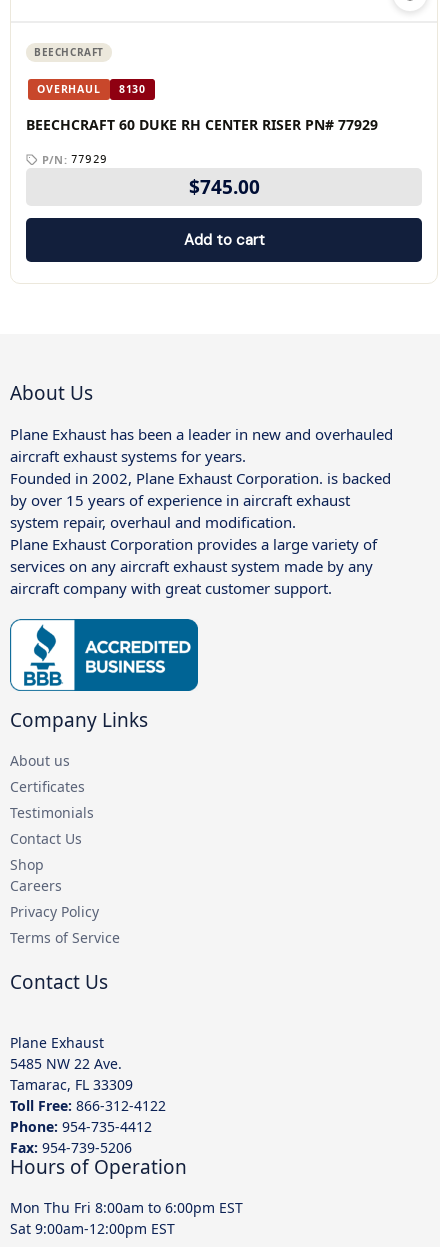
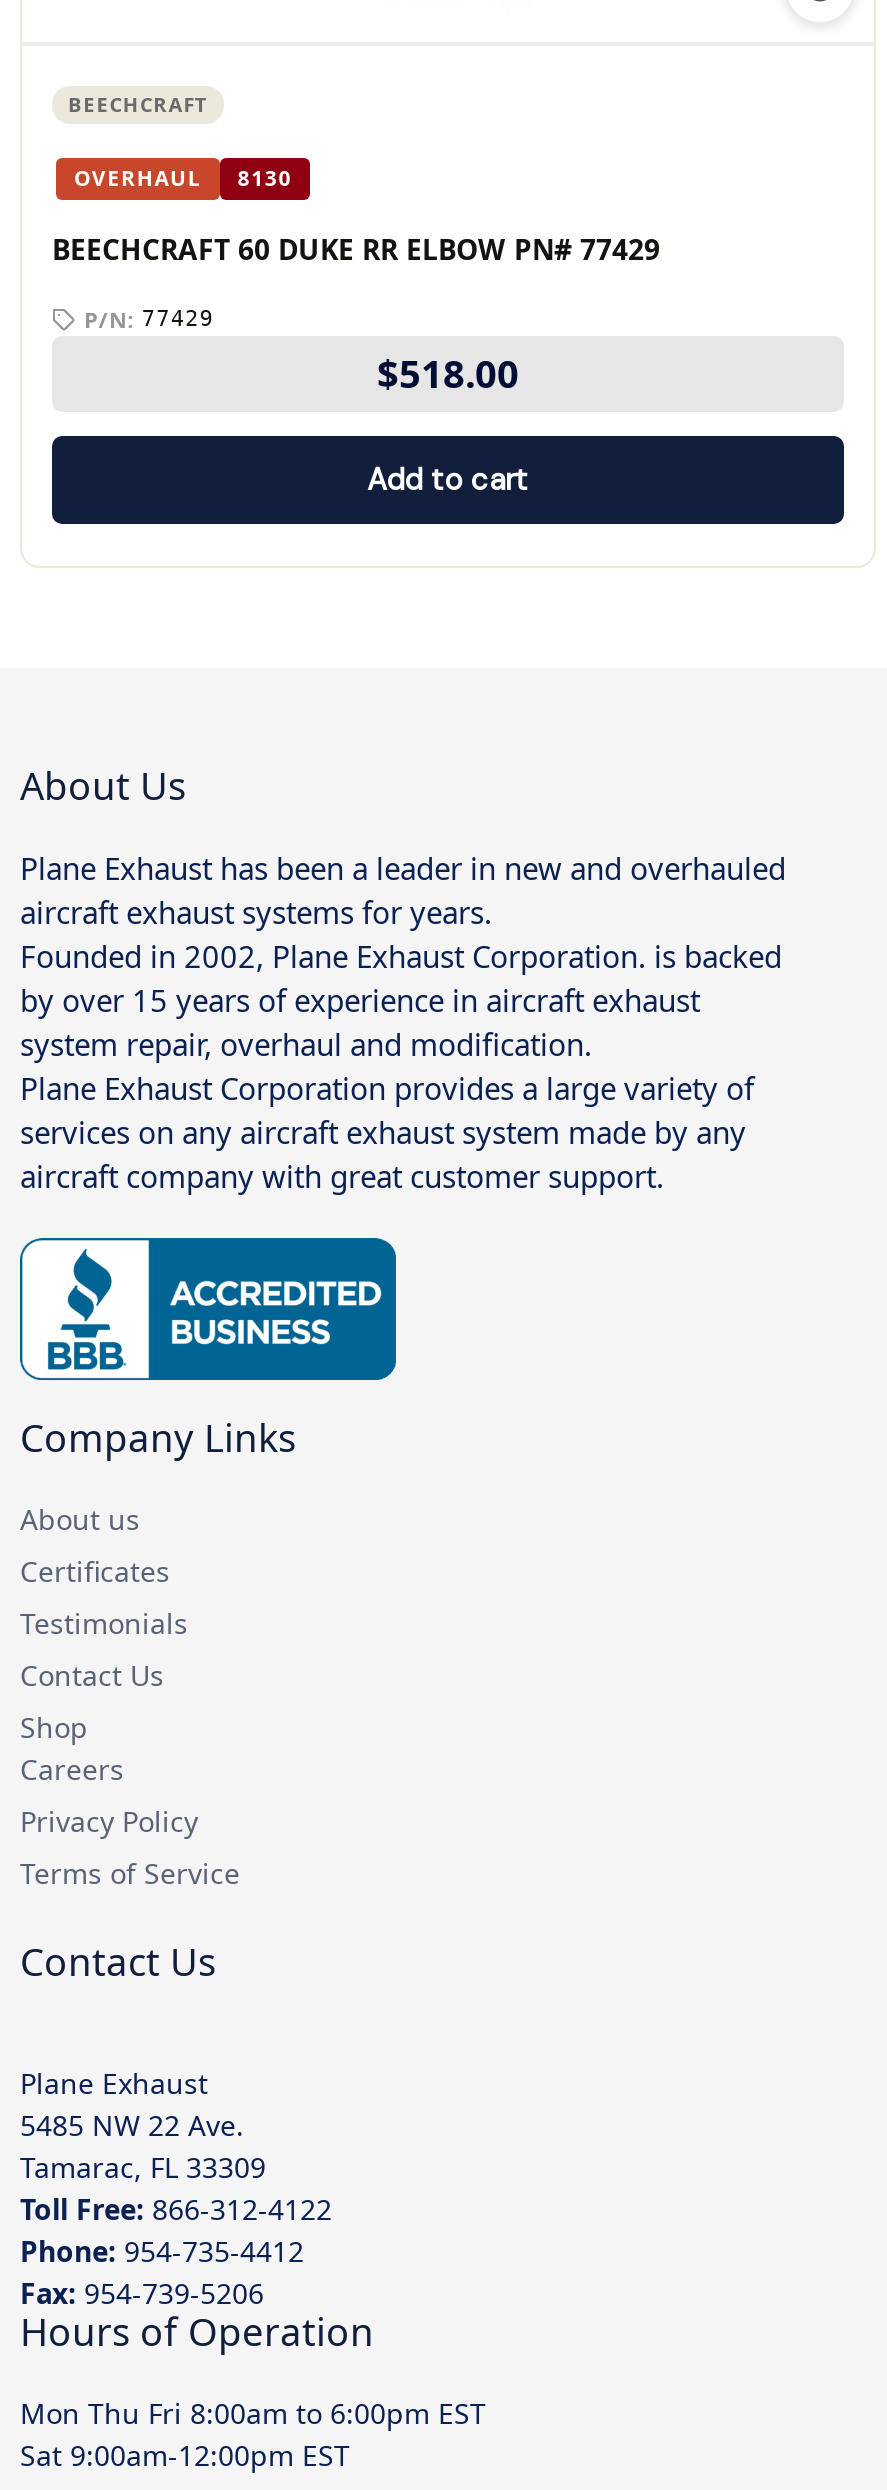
[26,115,378,134] BEECHCRAFT 60 DUKE RH CENTER RISER PN# 77929 -> [52,231,660,269] BEECHCRAFT 60 DUKE RR ELBOW PN# 77429
[42,152,259,200] P/N: 77929 | $745.00 -> [84,305,519,401] P/N: 77429 | $518.00

